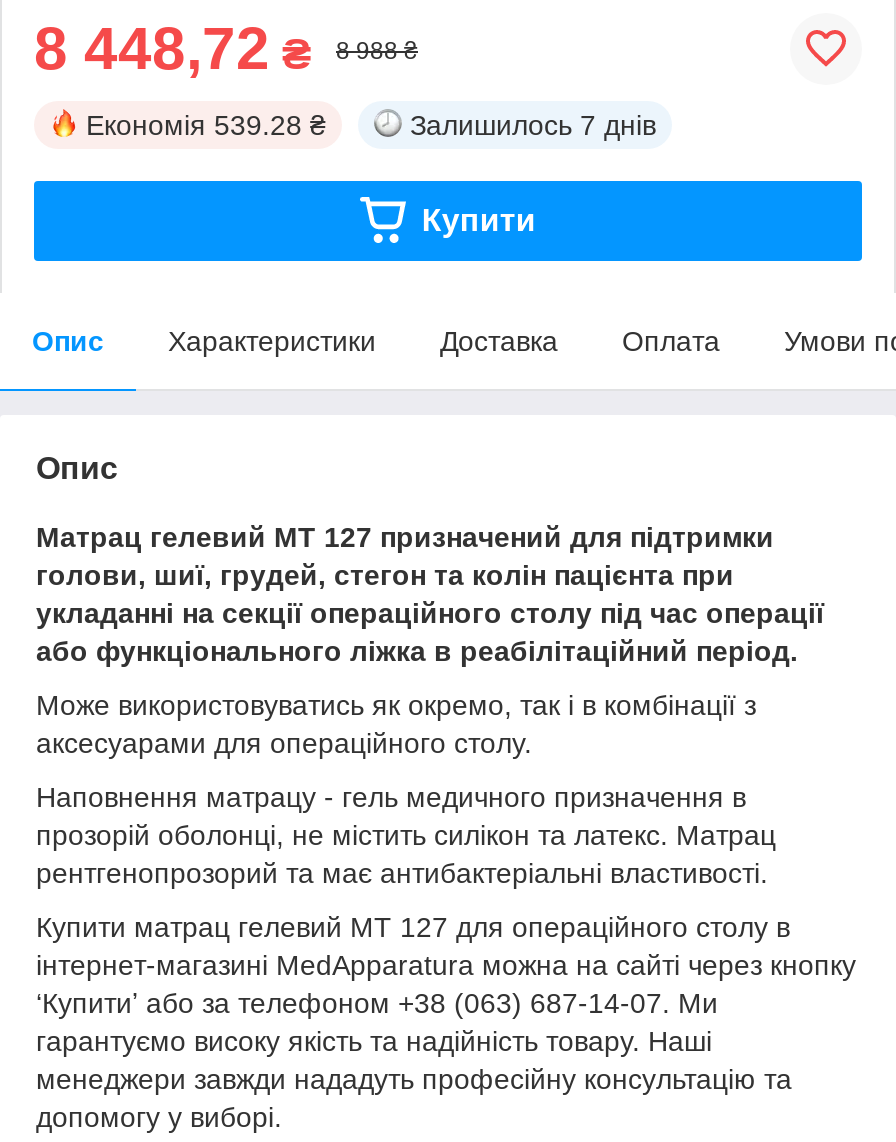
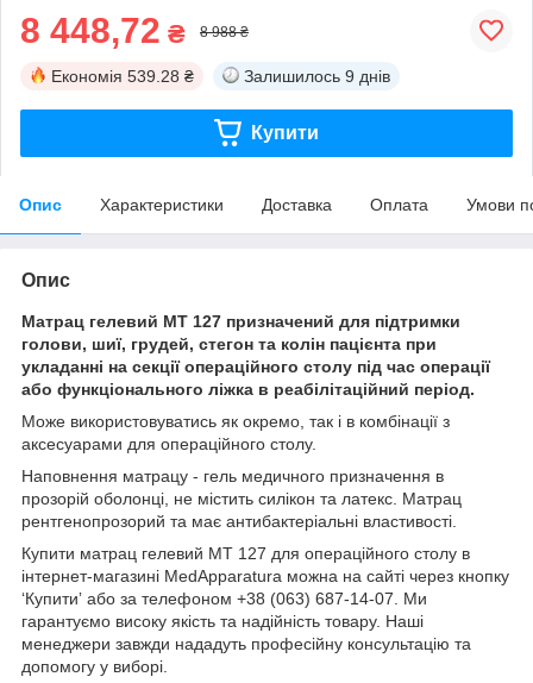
[410,109,656,141] Залишилось 7 днів -> [244,66,390,85] Залишилось 9 днів

